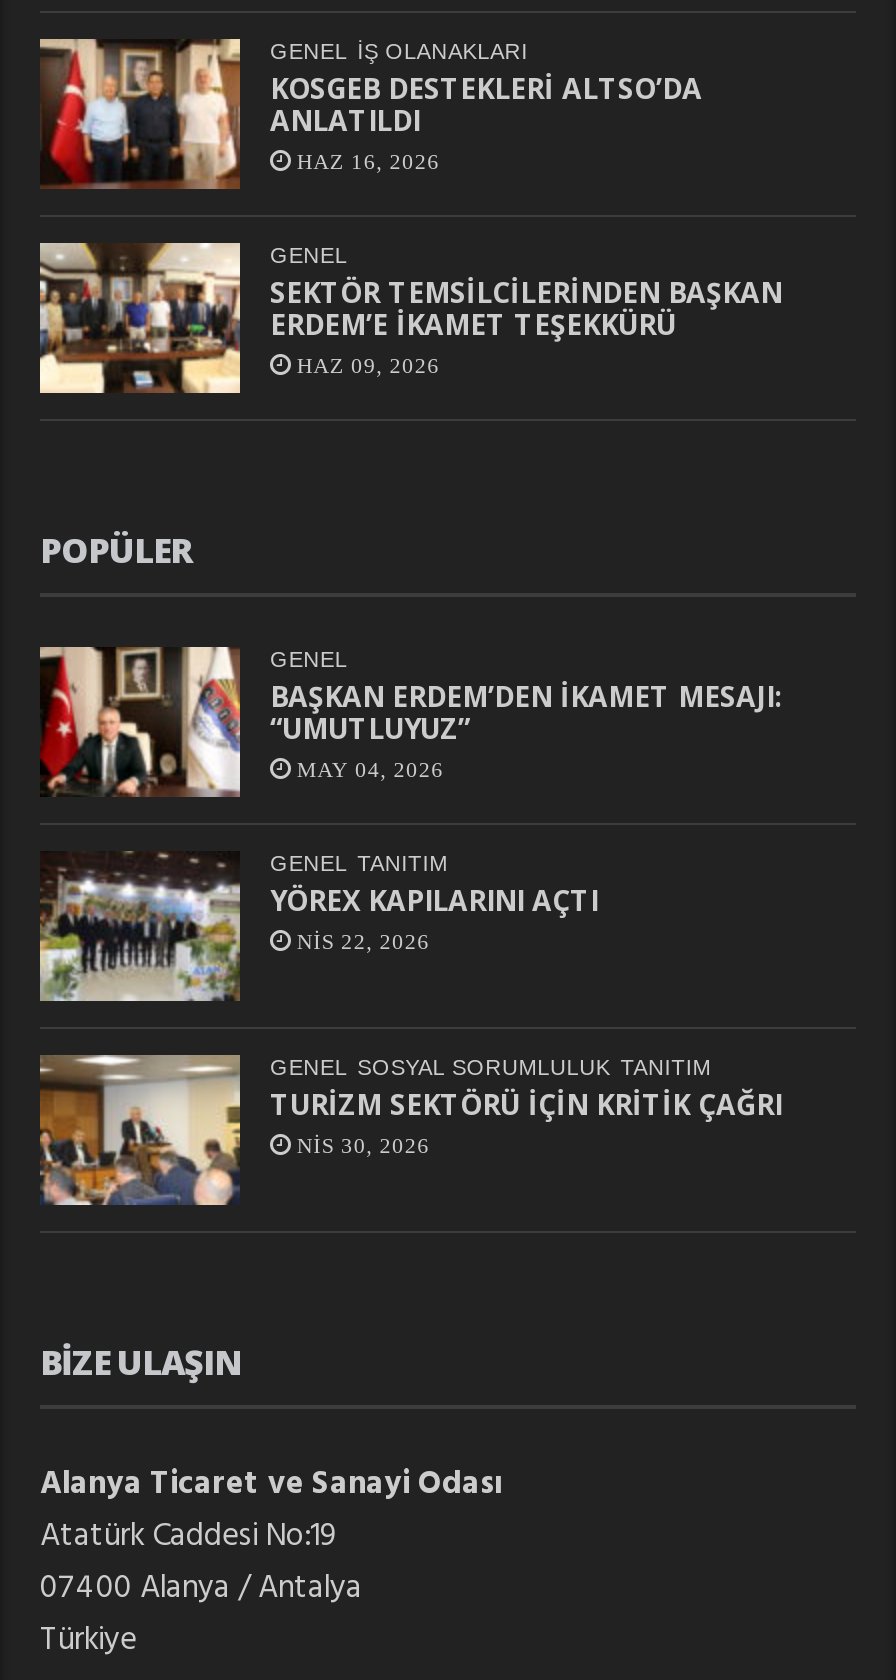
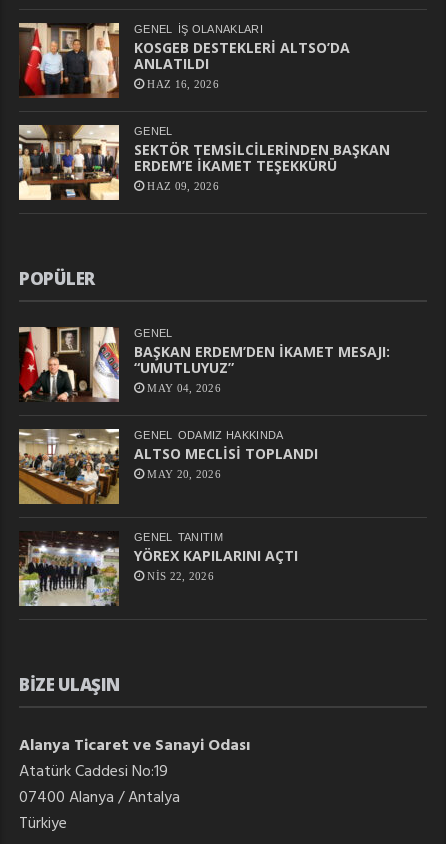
none -> [18,428,318,505] [image] | GENEL ODAMIZ HAKKINDA | ALTSO MECLİSİ TOPLANDI | MAY 20, 2026
moved [36,849,598,1005] -> [17,530,298,608]: [image] | GENEL TANITIM | YÖREX KAPILARINI AÇTI | NIS 22, 2026
[38,1053,782,1205] [image] | GENEL SOSYAL SORUMLULUK TANITIM | TURİZM SEKTÖRÜ İÇİN KRİTİK ÇAĞRI | NIS 30, 2026 -> none

